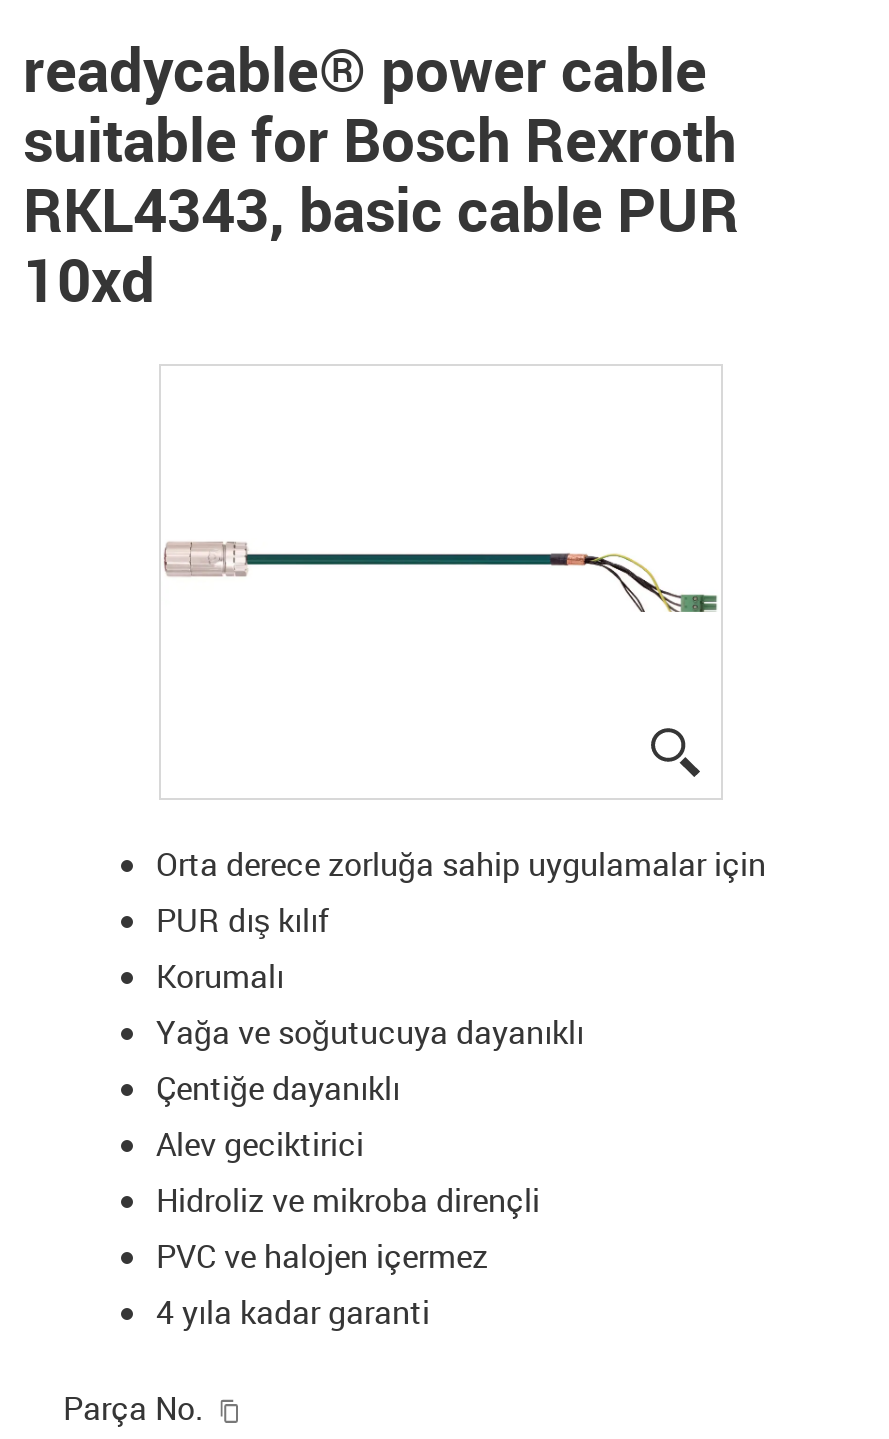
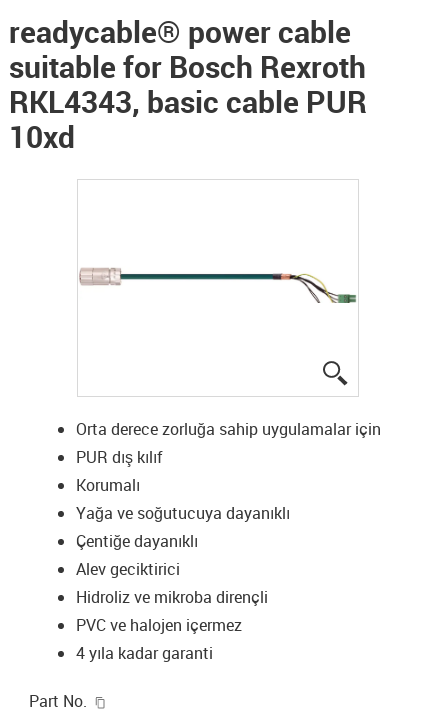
[63,1385,203,1429] Parça No. -> [29,689,87,711] Part No.

